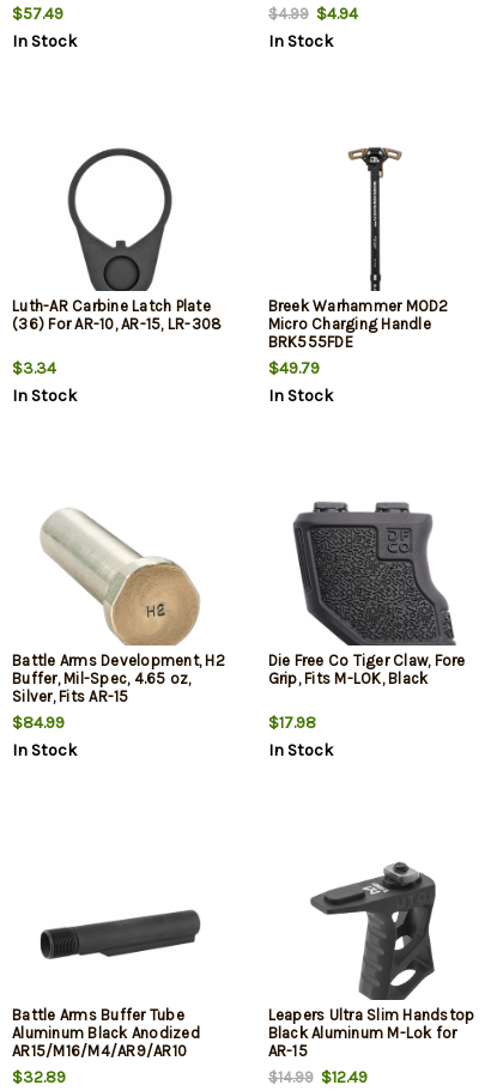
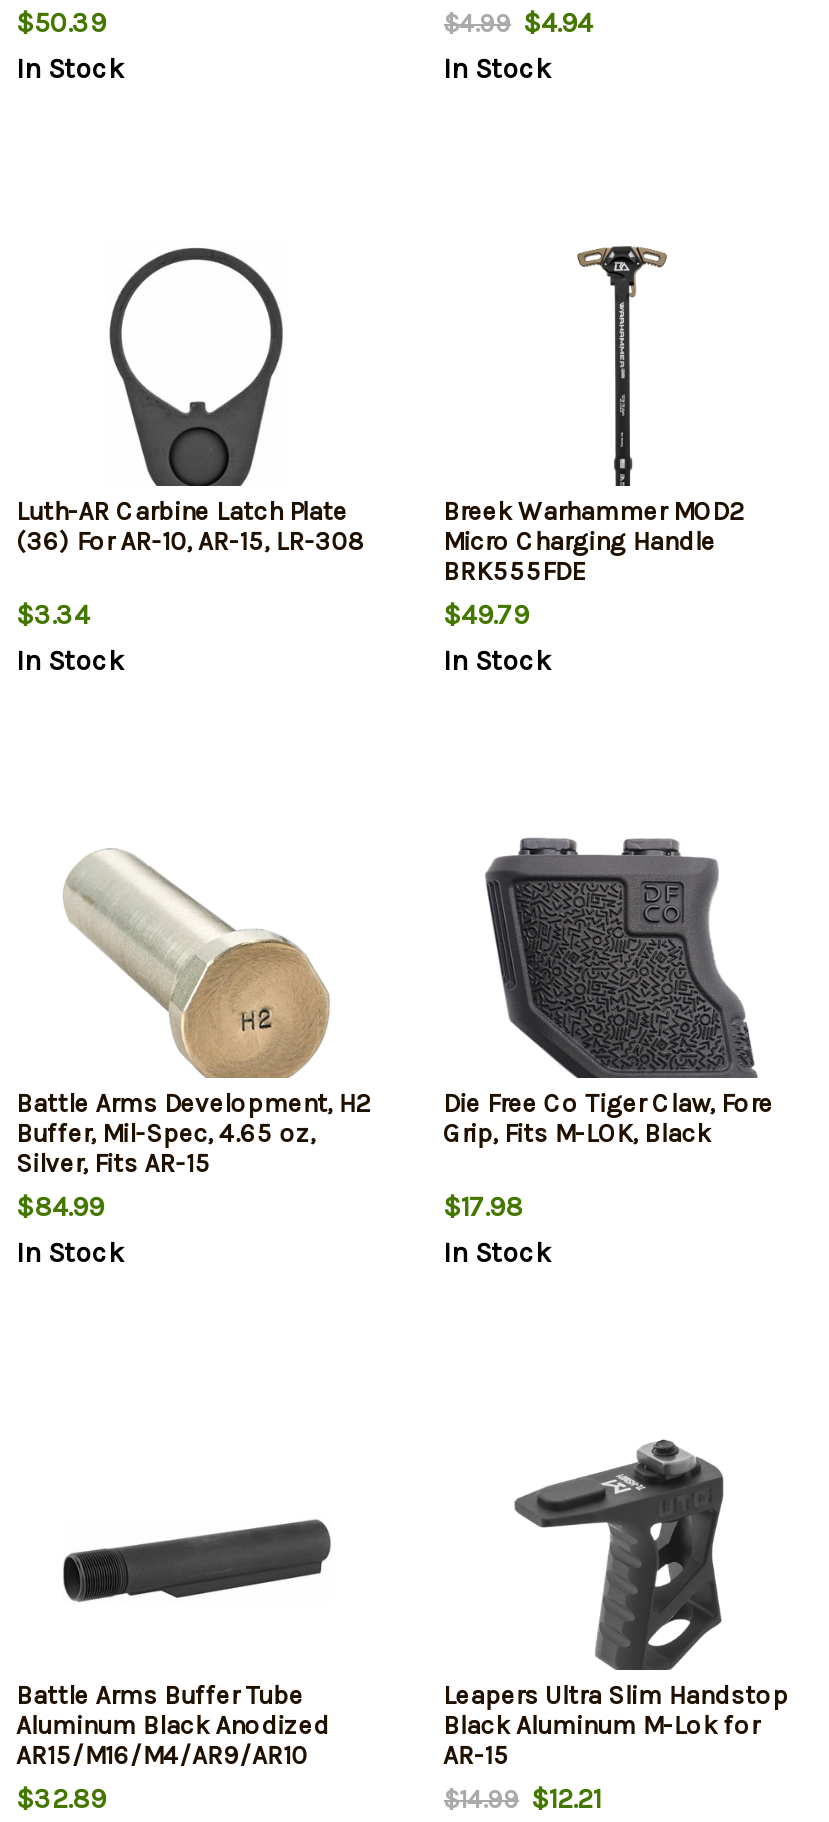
[12,3,63,23] $57.49 -> [16,5,106,39] $50.39
[268,1067,367,1087] $14.99 $12.49 -> [443,1781,601,1815] $14.99 $12.21

